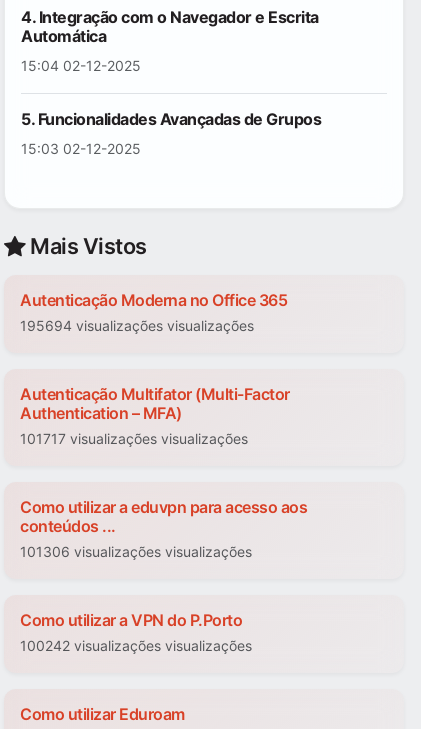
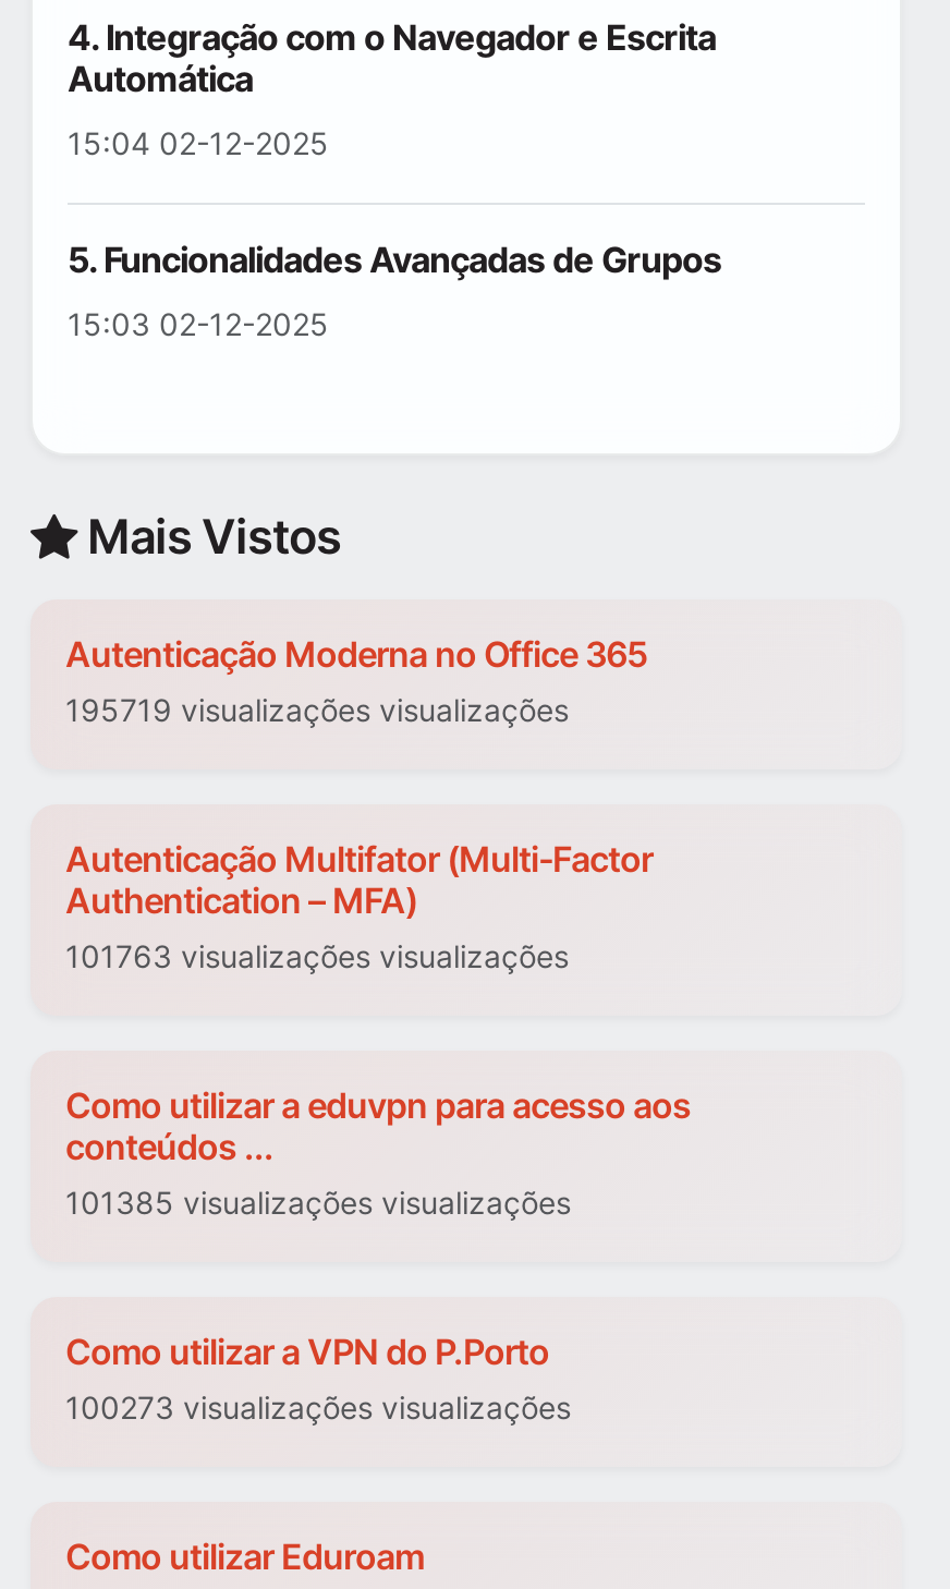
[20,317,254,334] 195694 visualizações visualizações -> [65,692,569,729] 195719 visualizações visualizações
[20,430,248,447] 101717 visualizações visualizações -> [65,938,569,975] 101763 visualizações visualizações
[20,543,252,560] 101306 visualizações visualizações -> [65,1185,571,1222] 101385 visualizações visualizações
[20,637,252,654] 100242 visualizações visualizações -> [65,1390,571,1427] 100273 visualizações visualizações

